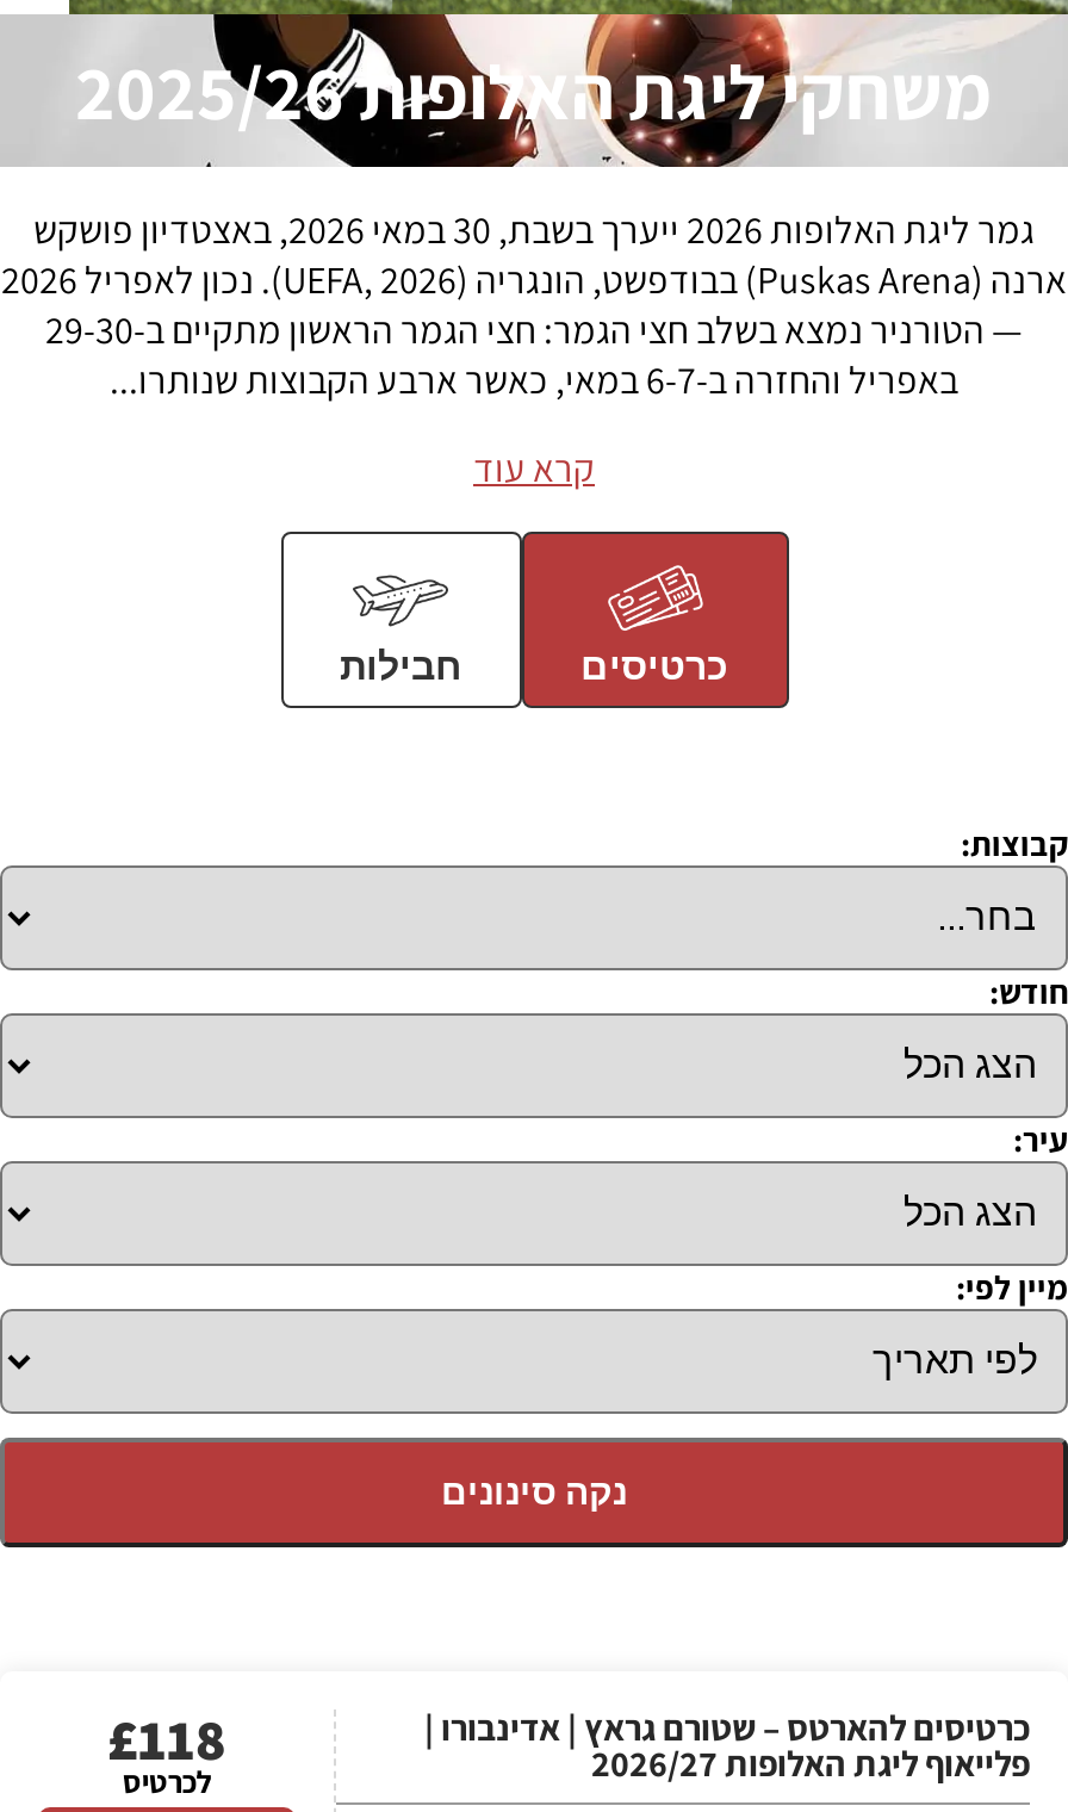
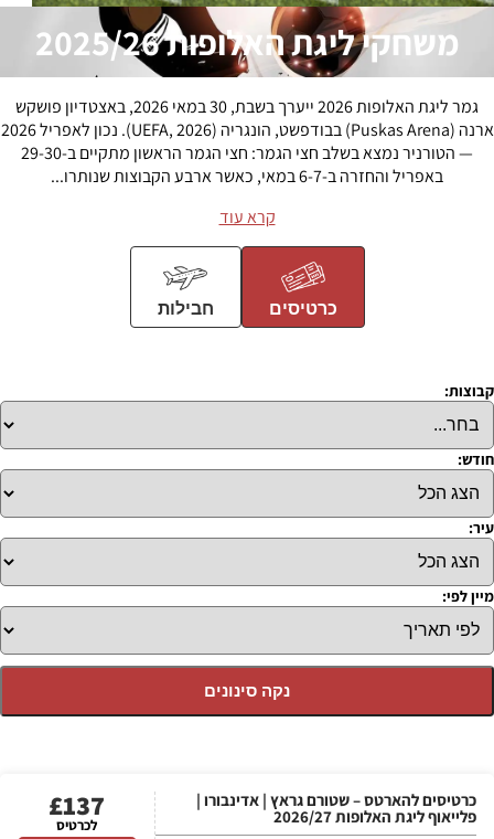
[107,1699,226,1775] £118 -> [49,787,105,822] £137

